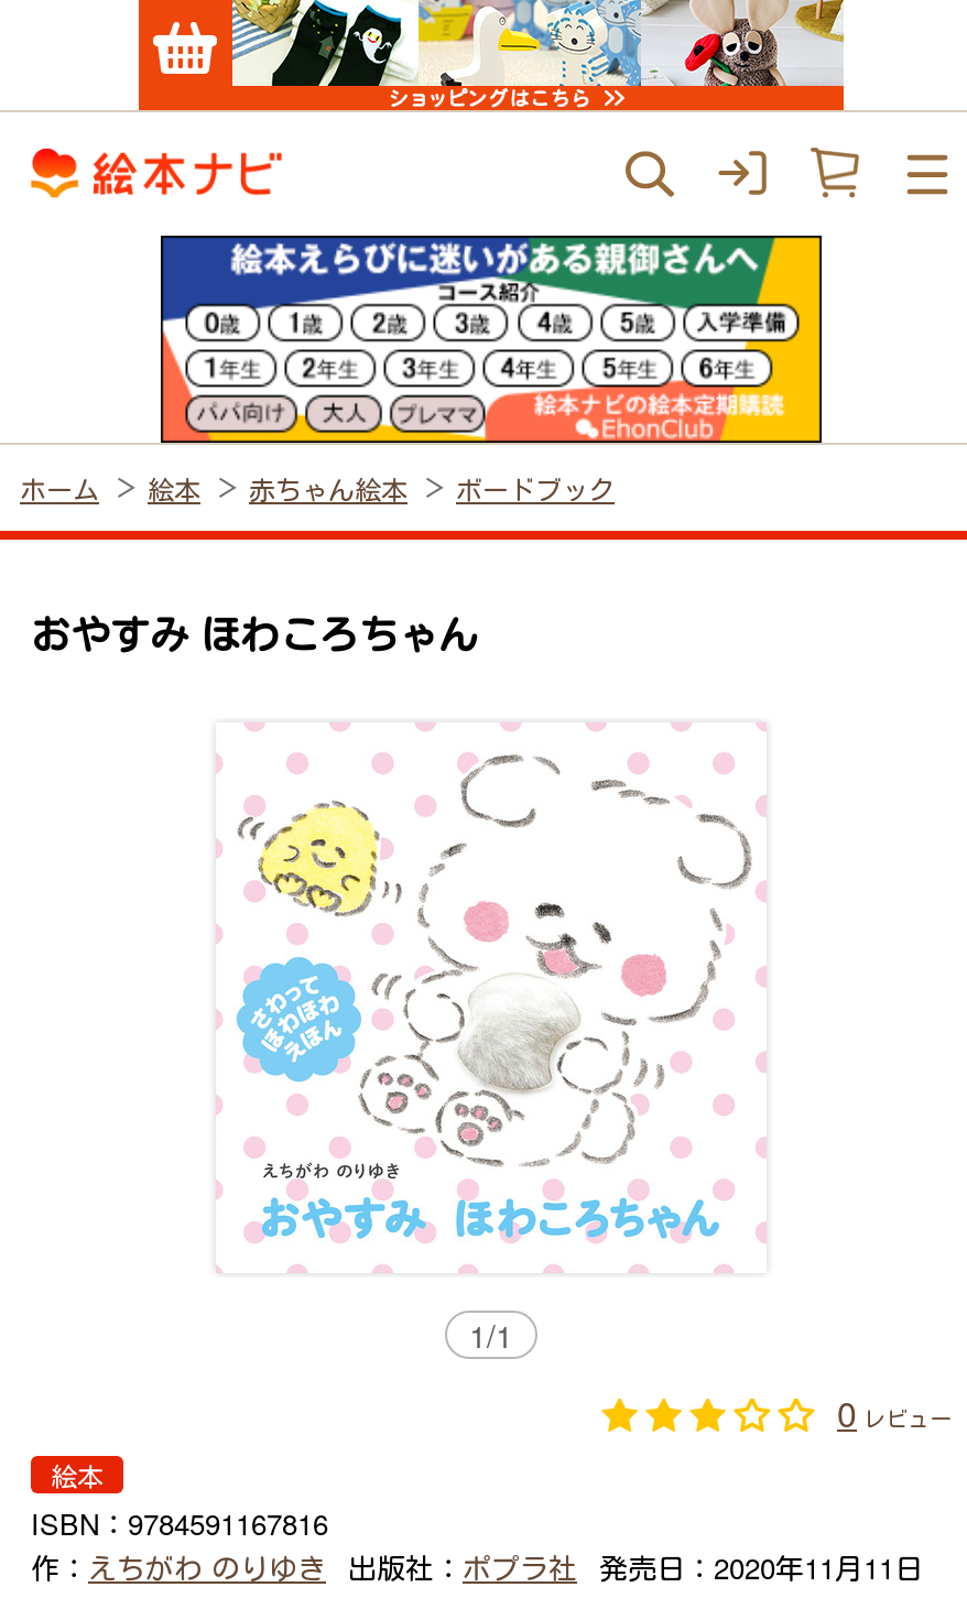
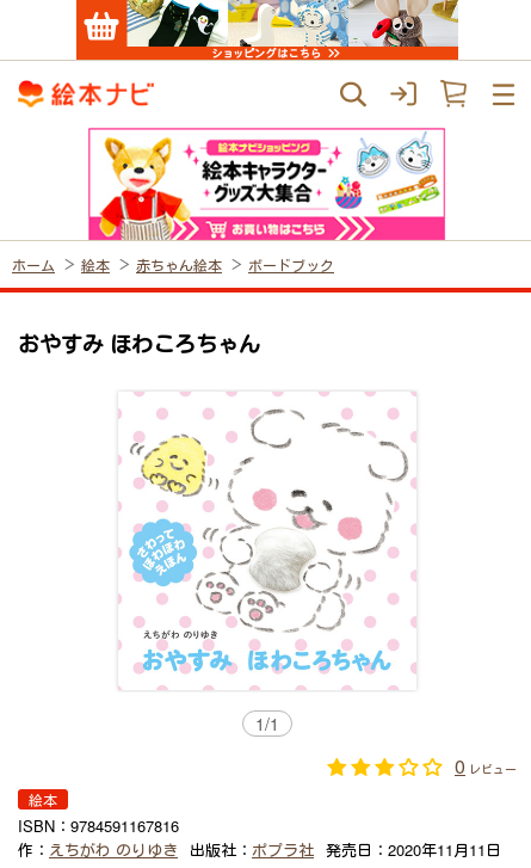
[159,233,824,445] [image] -> [87,127,446,241] [image]

